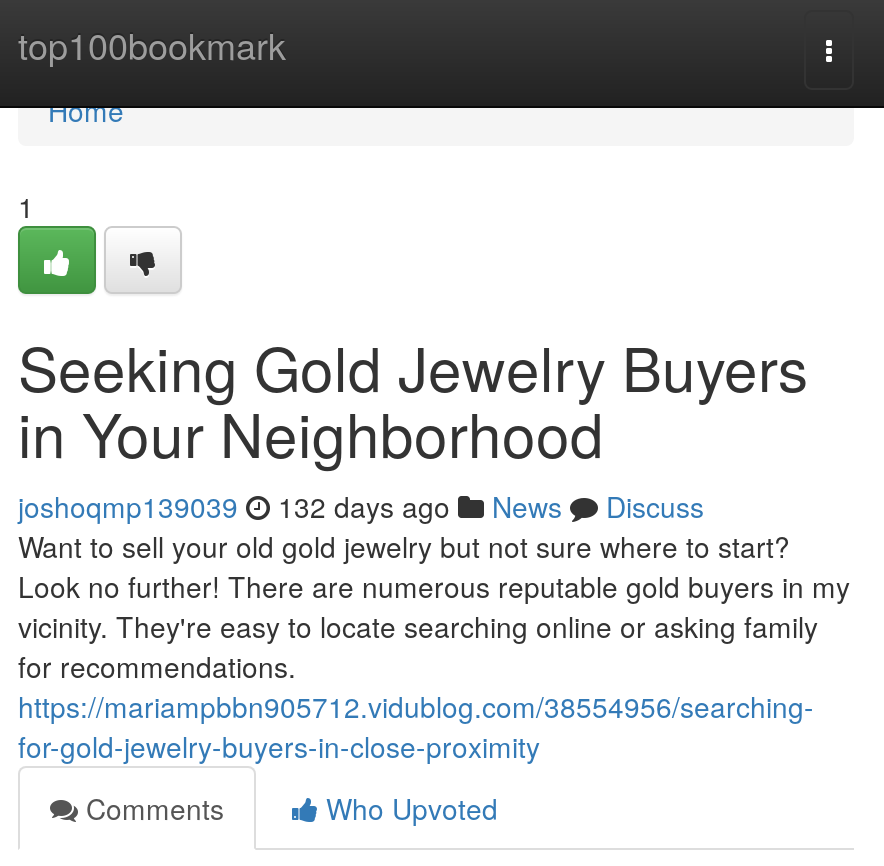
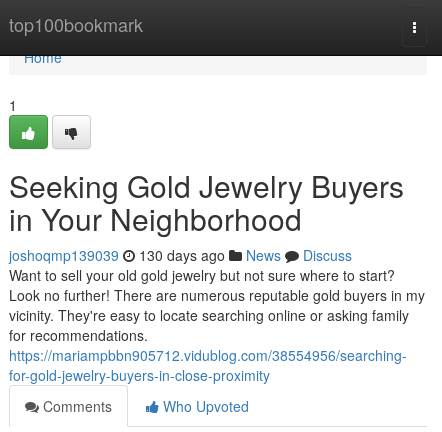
[18,486,704,526] joshoqmp139039 132 days ago News Discuss -> [9,245,352,265] joshoqmp139039 130 days ago News Discuss

